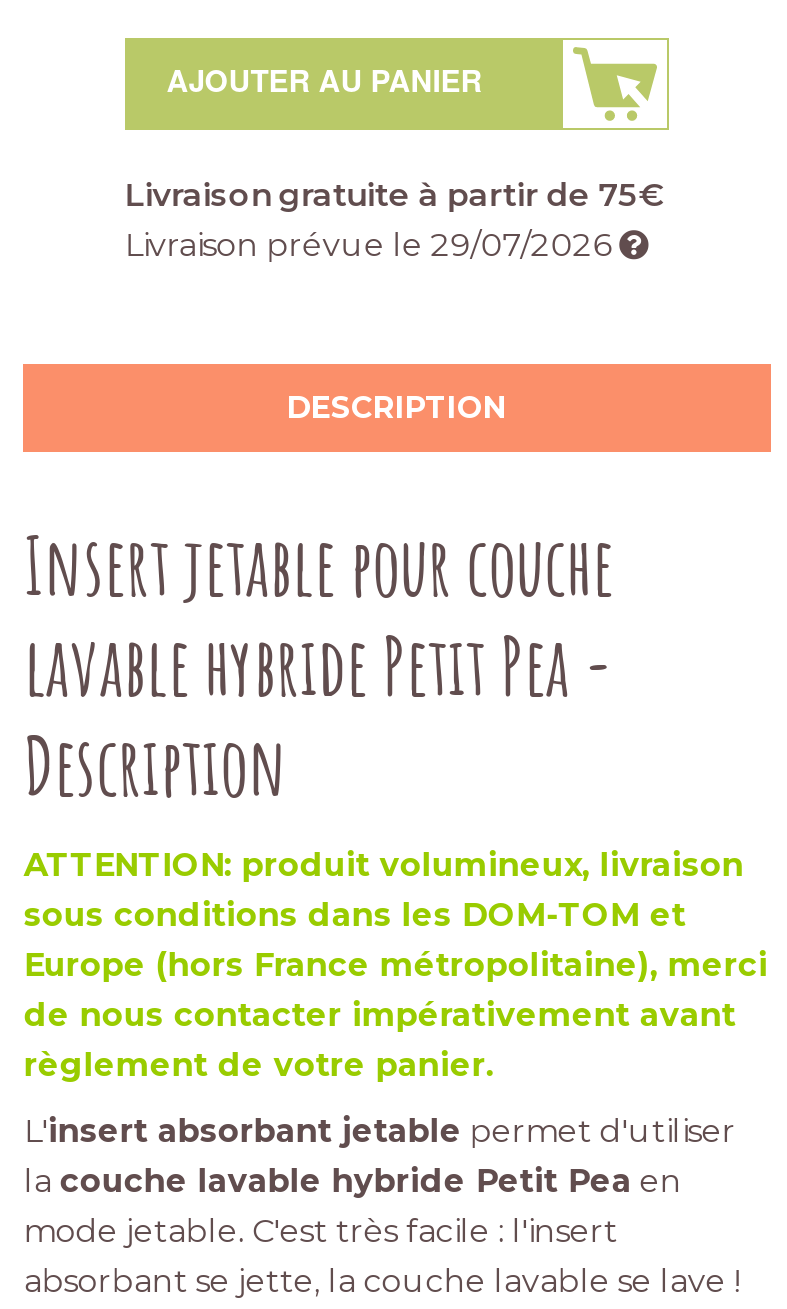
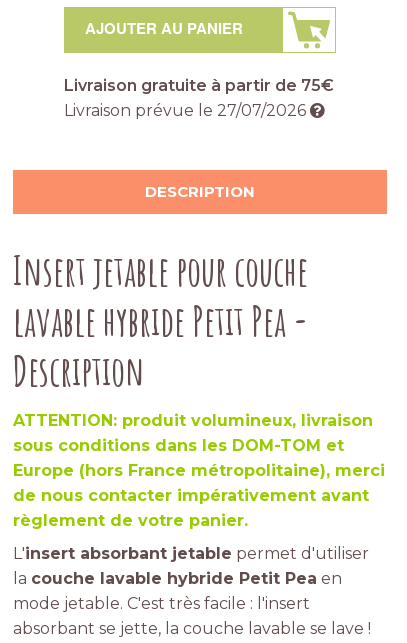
[125,226,611,264] Livraison prévue le 29/07/2026 -> [64,101,306,120] Livraison prévue le 27/07/2026

